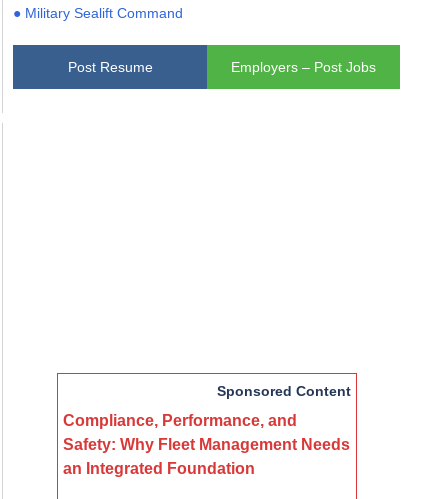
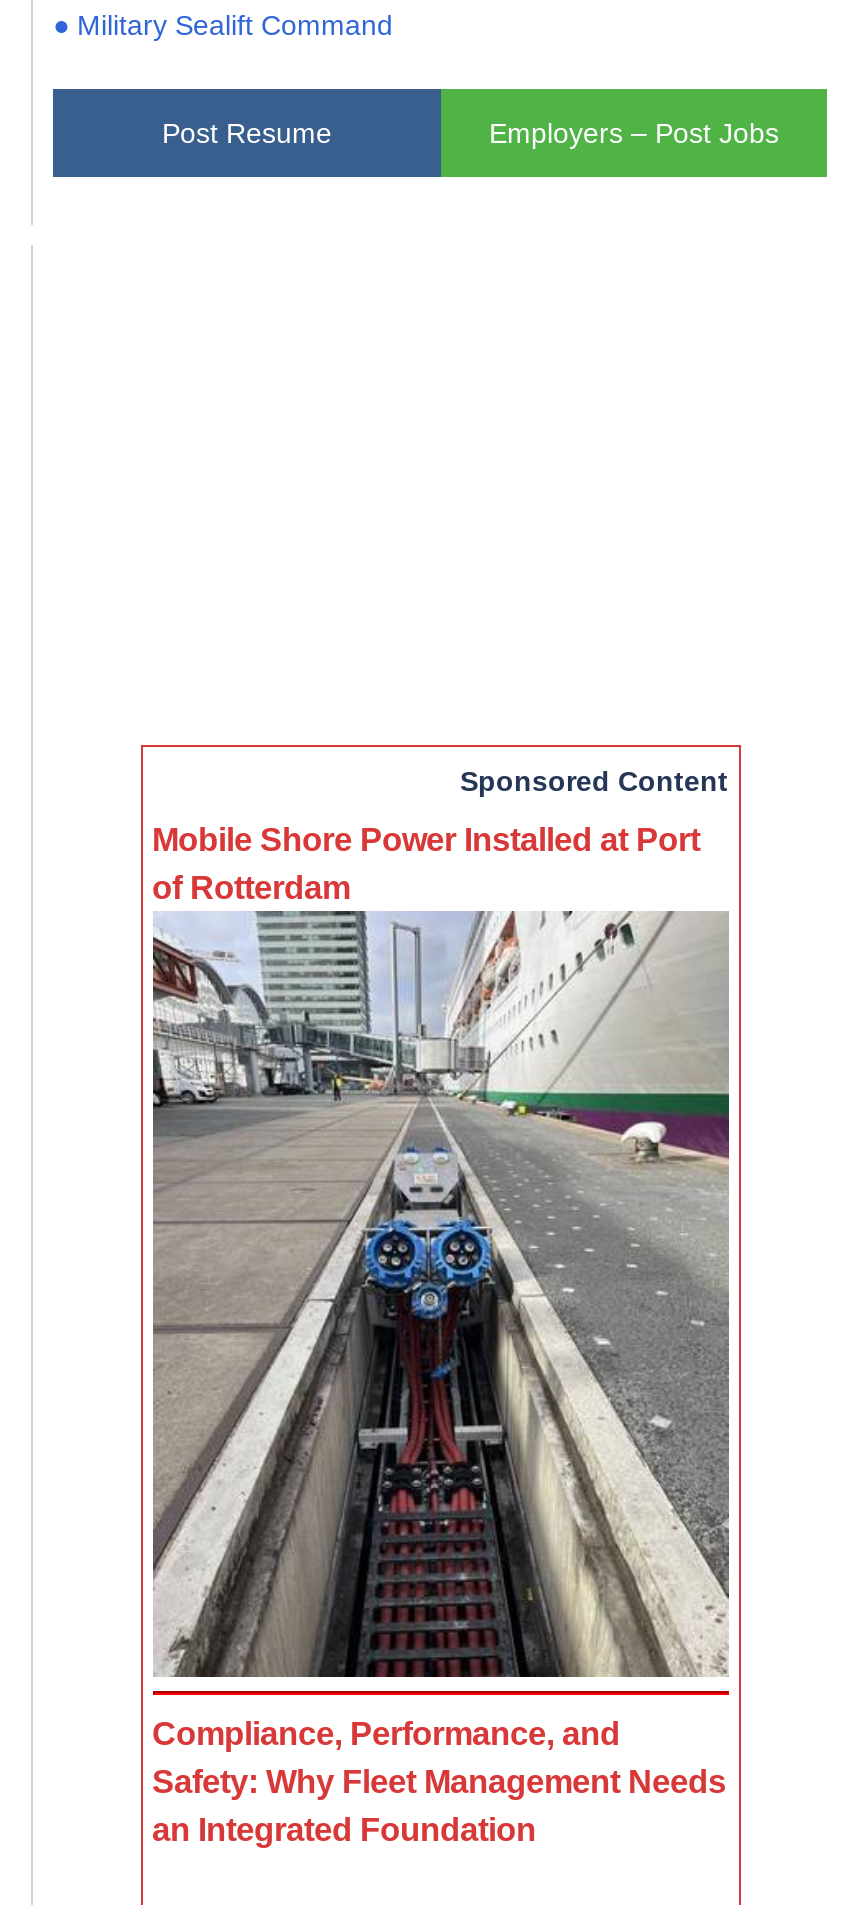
none -> [151,909,731,1699] [image]
none -> [152,821,700,905] Mobile Shore Power Installed at Port | of Rotterdam

